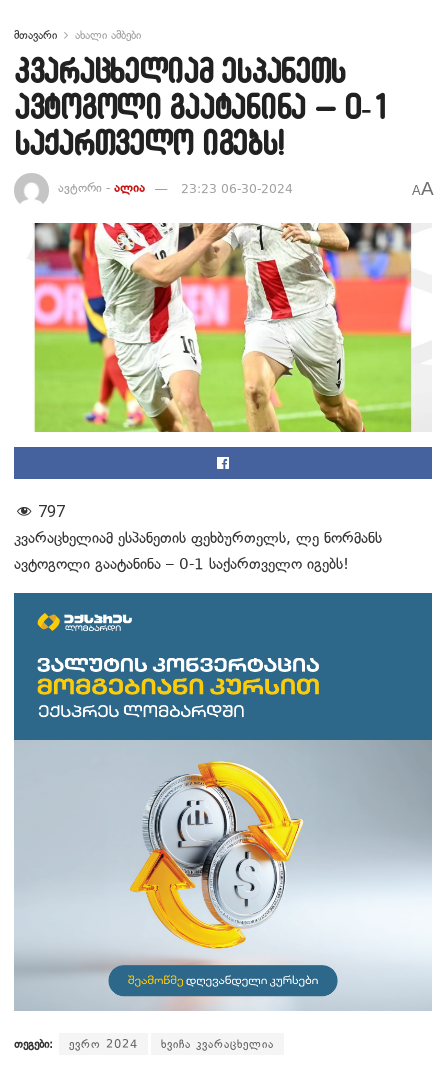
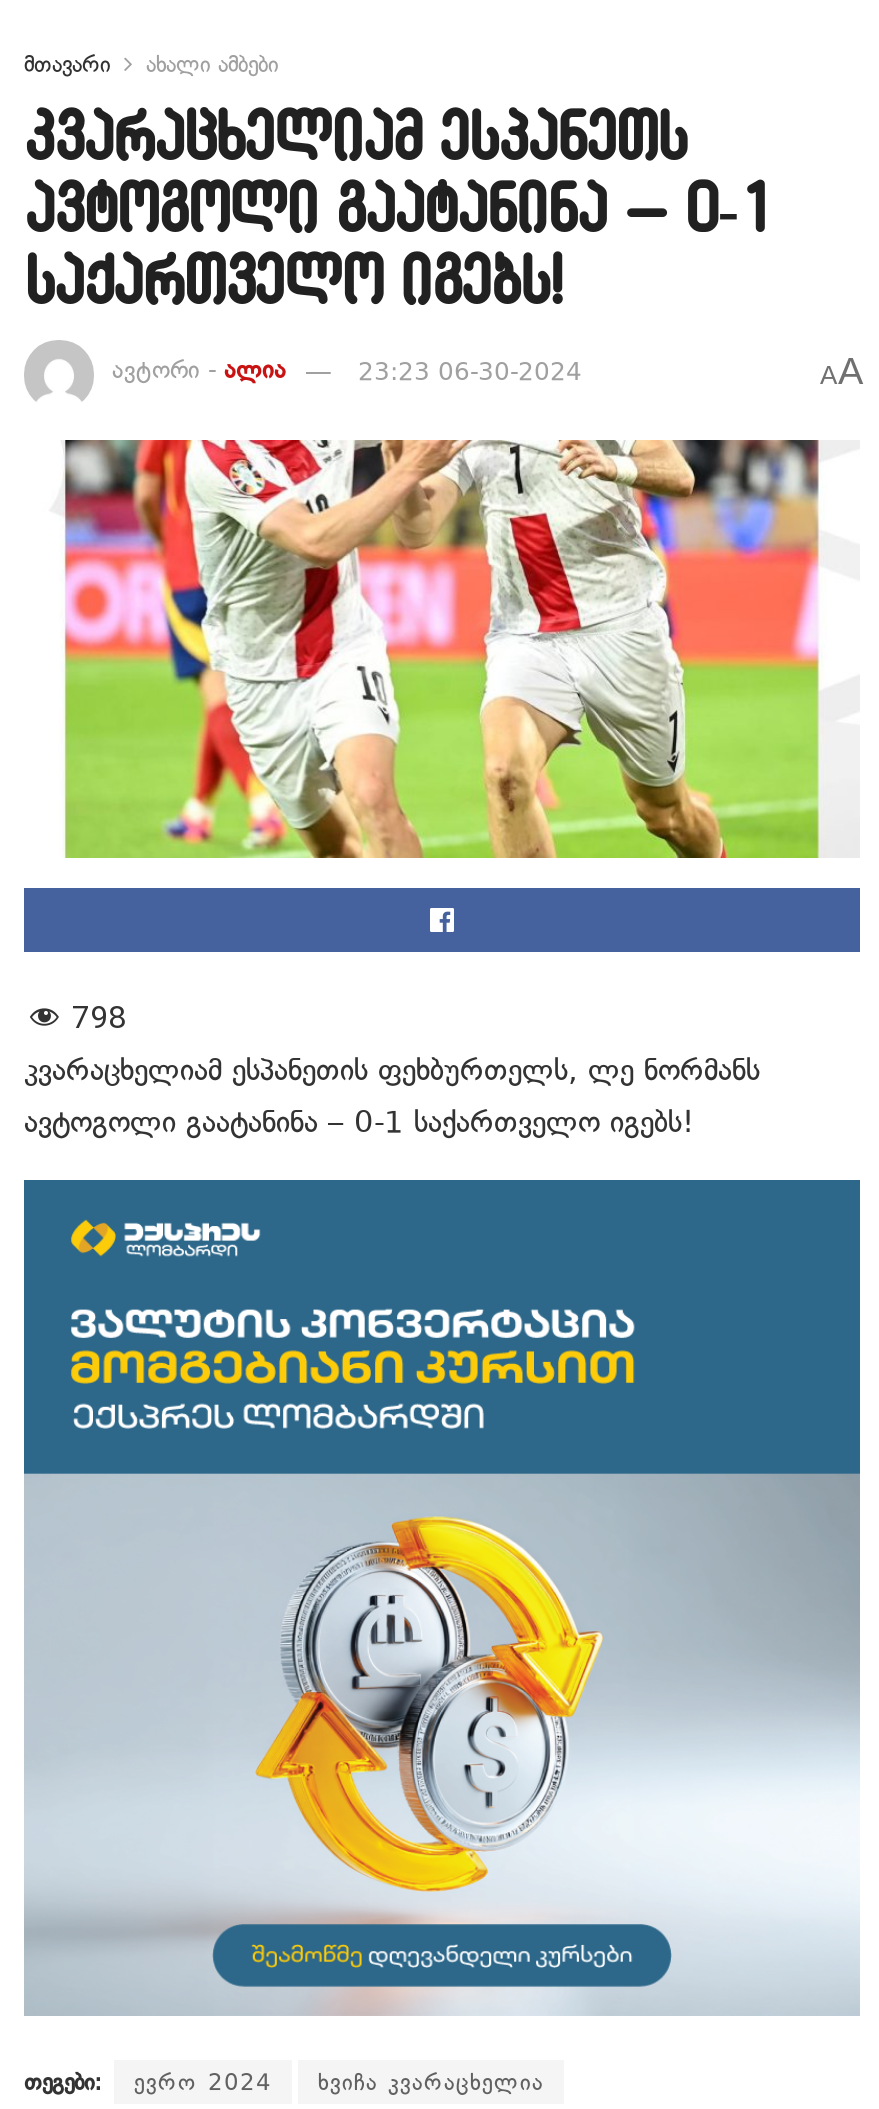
[38,502,65,521] 797 -> [72,999,126,1037] 798

